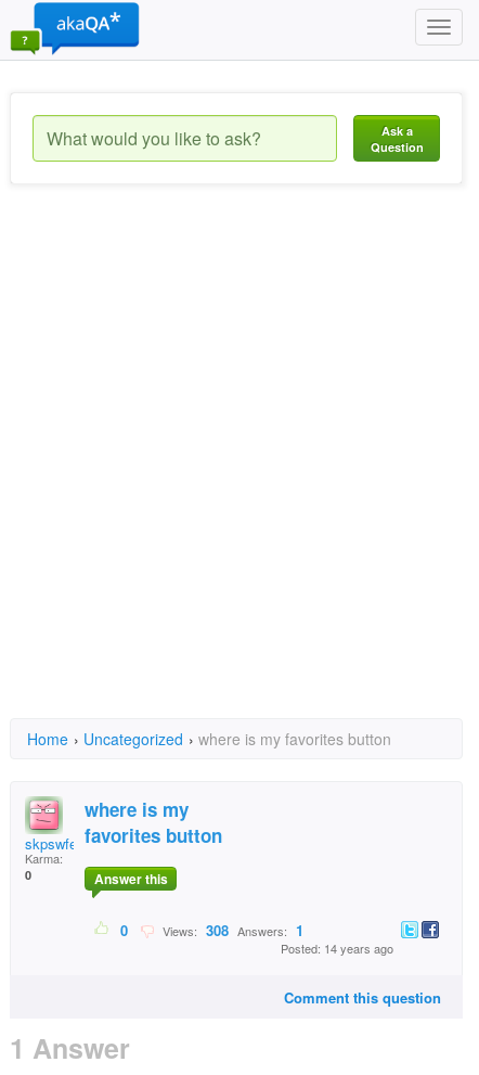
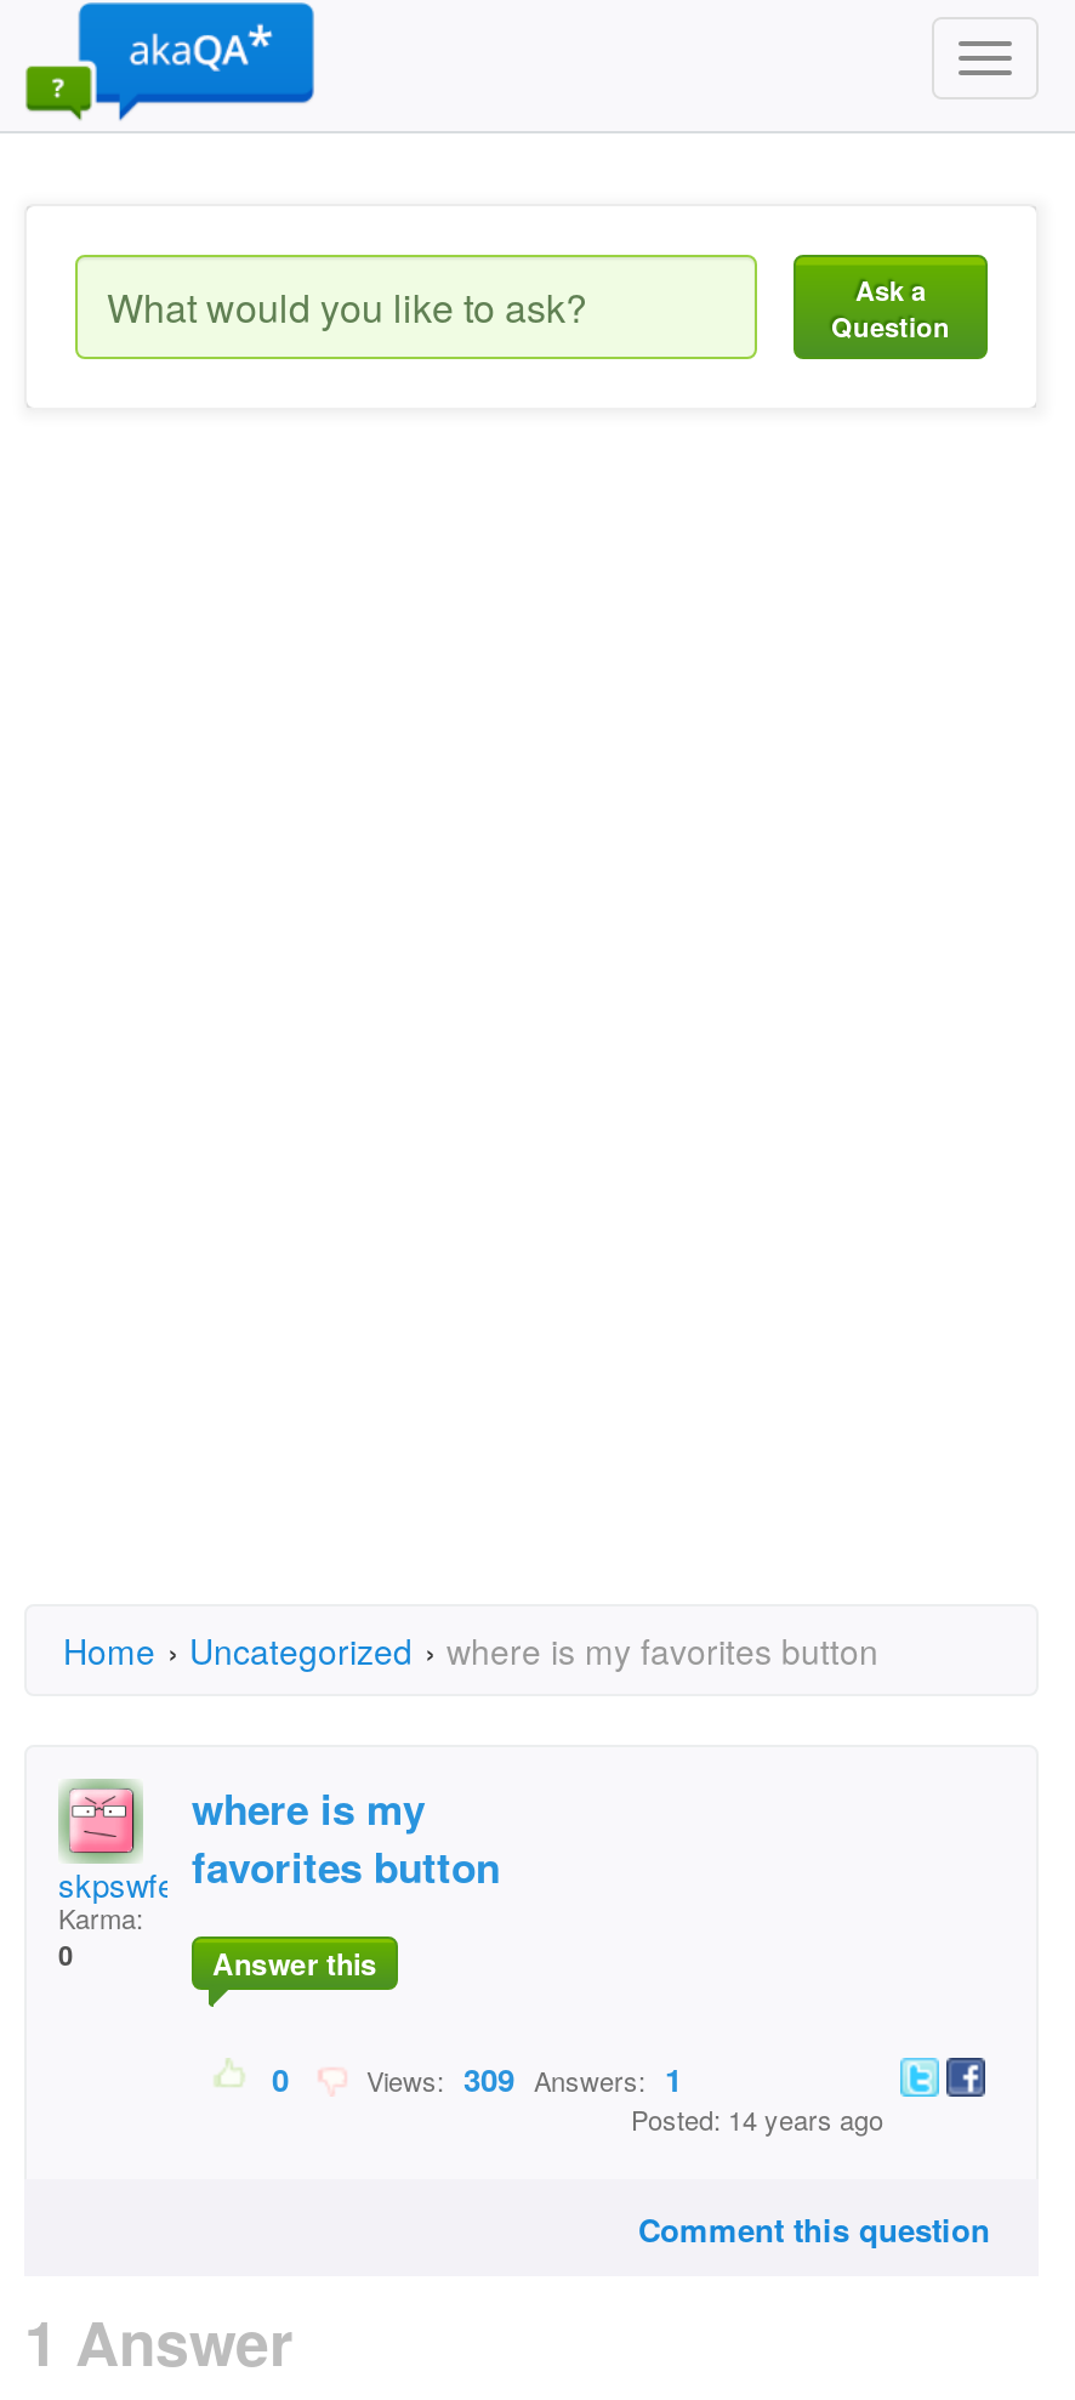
[156,920,303,941] Views: 308 Answers: 1 -> [352,2056,682,2102] Views: 309 Answers: 1

